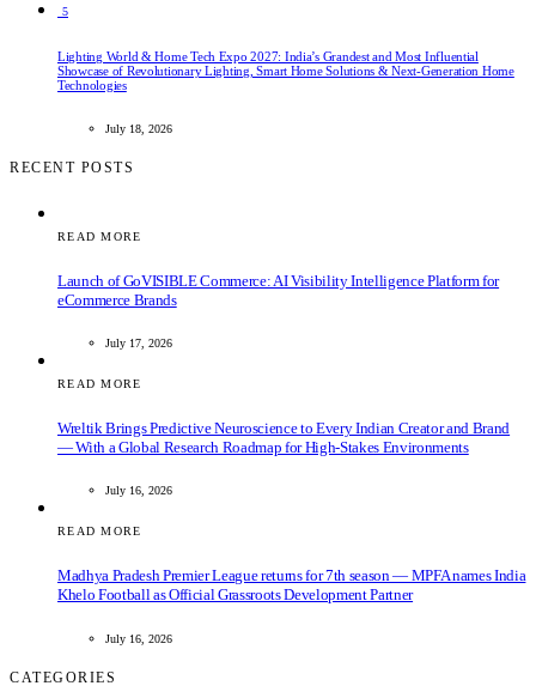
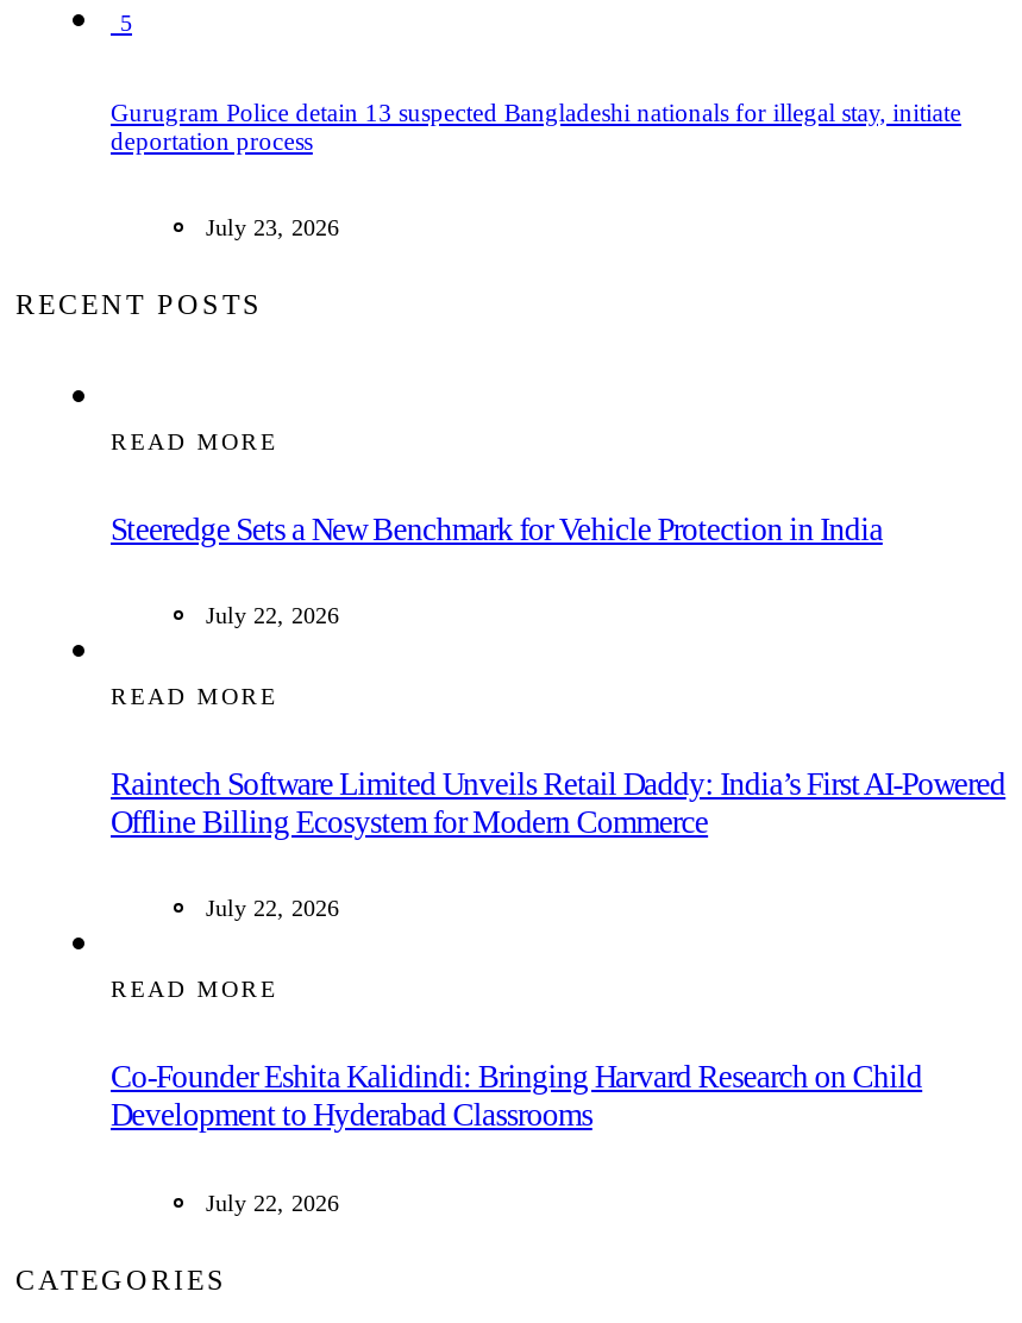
[57,50,514,93] Lighting World & Home Tech Expo 2027: India’s Grandest and Most Influential | Showcase of Revolutionary Lighting, Smart Home Solutions & Next-Generation Home | Technologies -> [111,99,961,156] Gurugram Police detain 13 suspected Bangladeshi nationals for illegal stay, initiate | deportation process
[105,123,172,136] July 18, 2026 -> [206,215,339,241] July 23, 2026
[57,271,499,309] Launch of GoVISIBLE Commerce: AI Visibility Intelligence Platform for | eCommerce Brands -> [111,511,883,547] Steeredge Sets a New Benchmark for Vehicle Protection in India
[105,336,172,349] July 17, 2026 -> [206,602,339,628] July 22, 2026
[57,419,510,456] Wreltik Brings Predictive Neuroscience to Every Indian Creator and Brand | — With a Global Research Roadmap for High-Stakes Environments -> [111,766,1006,840] Raintech Software Limited Unveils Retail Daddy: India’s First AI-Powered | Offline Billing Ecosystem for Modern Commerce
[105,484,172,497] July 16, 2026 -> [206,895,339,921] July 22, 2026
[57,567,526,604] Madhya Pradesh Premier League returns for 7th season — MPFA names India | Khelo Football as Official Grassroots Development Partner -> [111,1060,922,1134] Co-Founder Eshita Kalidindi: Bringing Harvard Research on Child | Development to Hyderabad Classrooms
[105,632,172,645] July 16, 2026 -> [206,1189,339,1215] July 22, 2026

